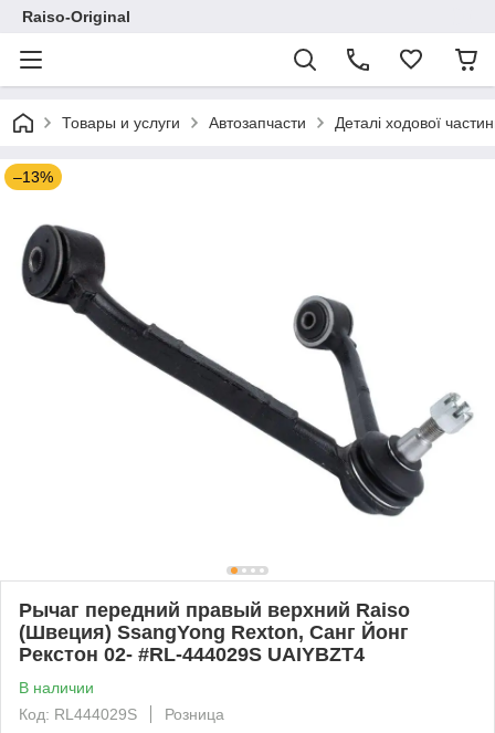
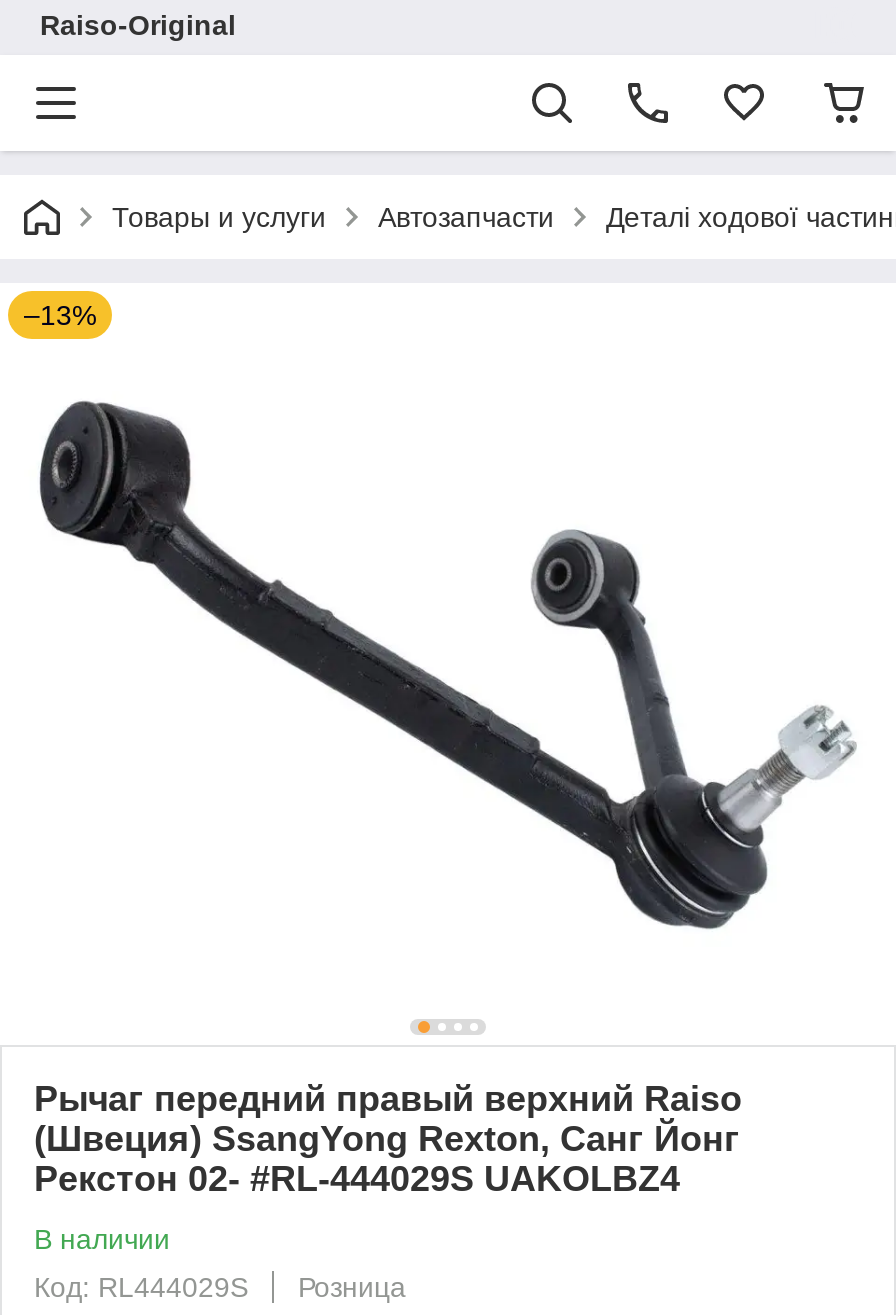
[19,643,365,665] Рекстон 02- #RL-444029S UAIYBZT4 -> [34,1159,680,1199] Рекстон 02- #RL-444029S UAKOLBZ4

